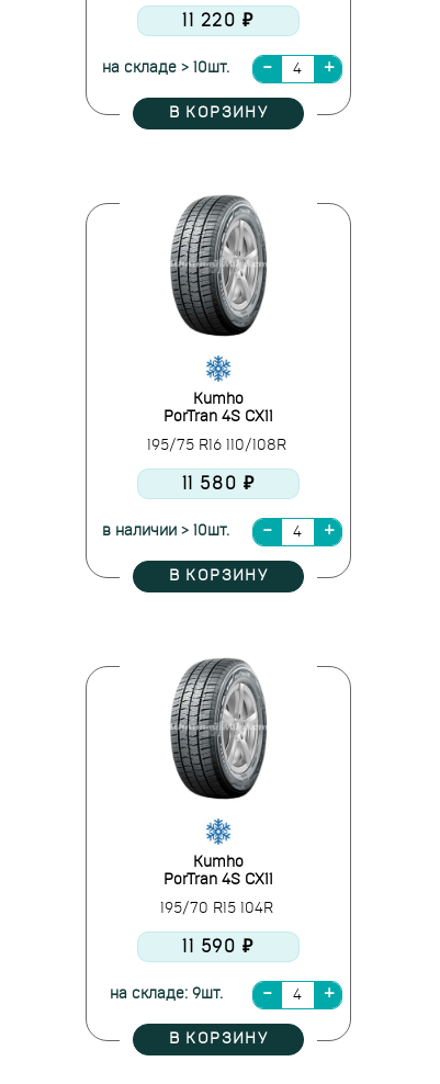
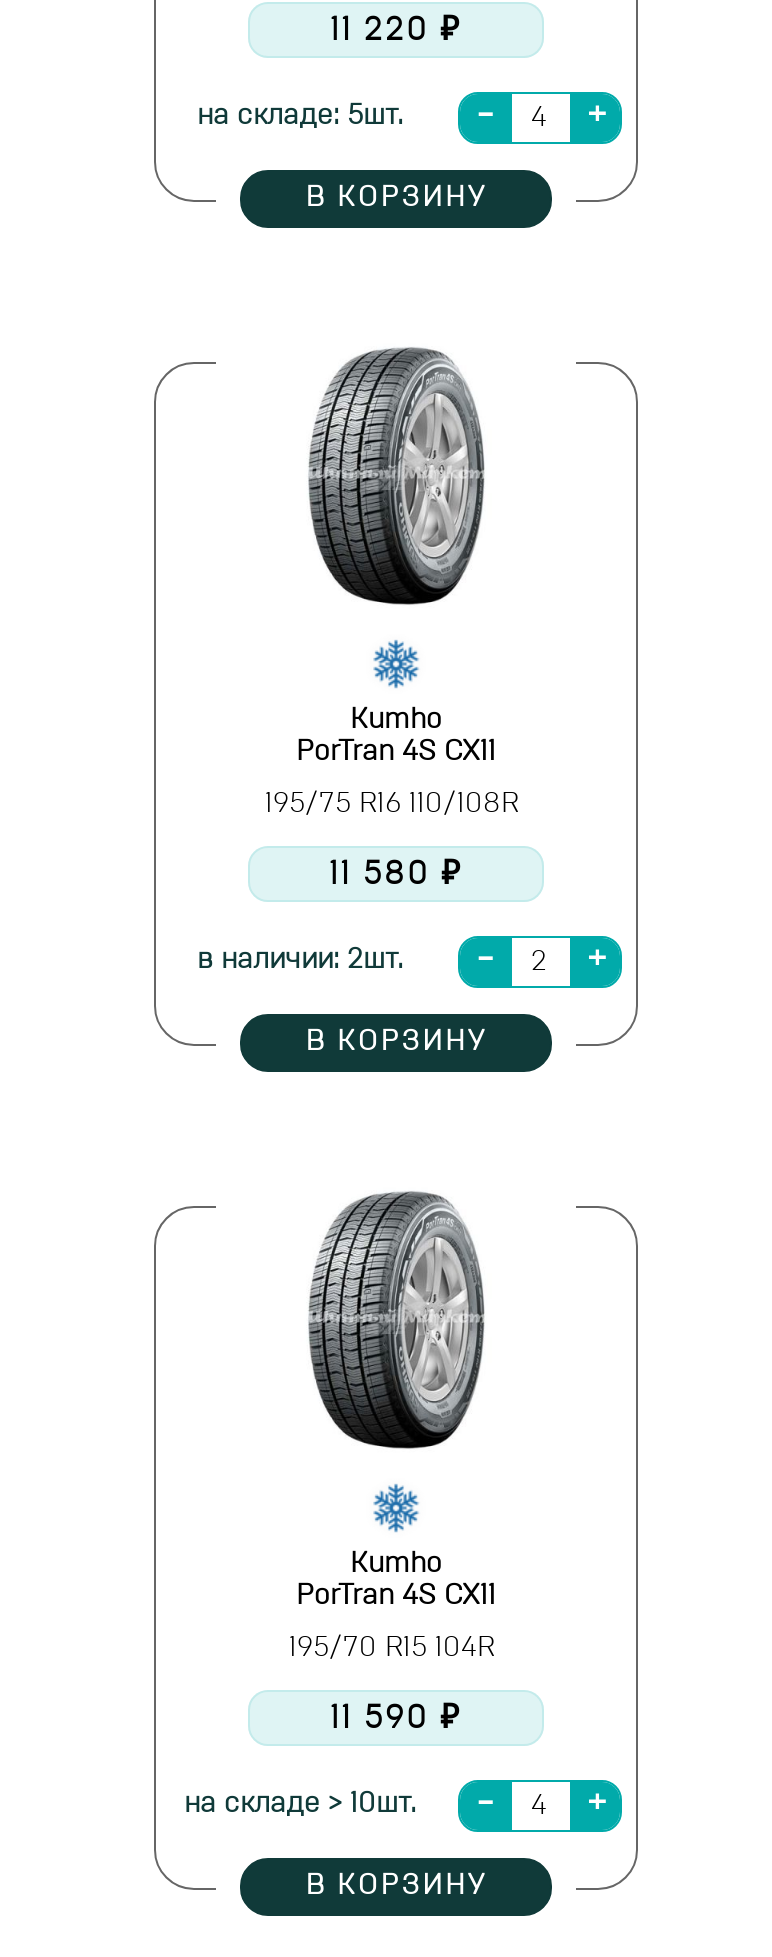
[102,60,229,76] на складе > 10шт. -> [197,102,403,130] на складе: 5шт.
[102,523,229,539] в наличии > 10шт. -> [197,946,403,974] в наличии: 2шт.
[109,986,222,1002] на складе: 9шт. -> [184,1790,416,1818] на складе > 10шт.

